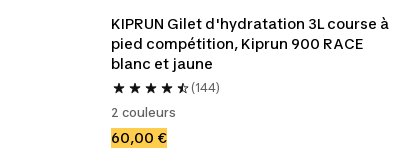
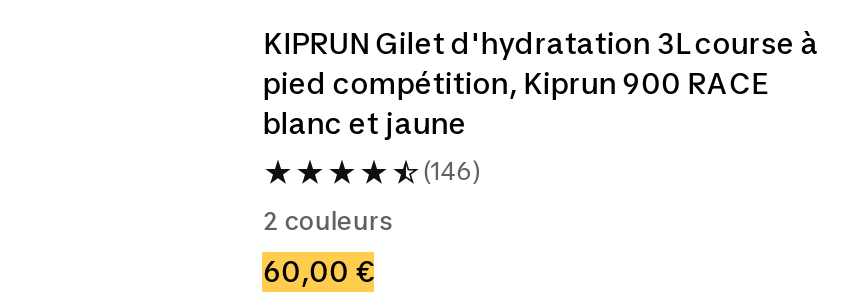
[191,80,220,95] (144) -> [423,156,481,186] (146)

